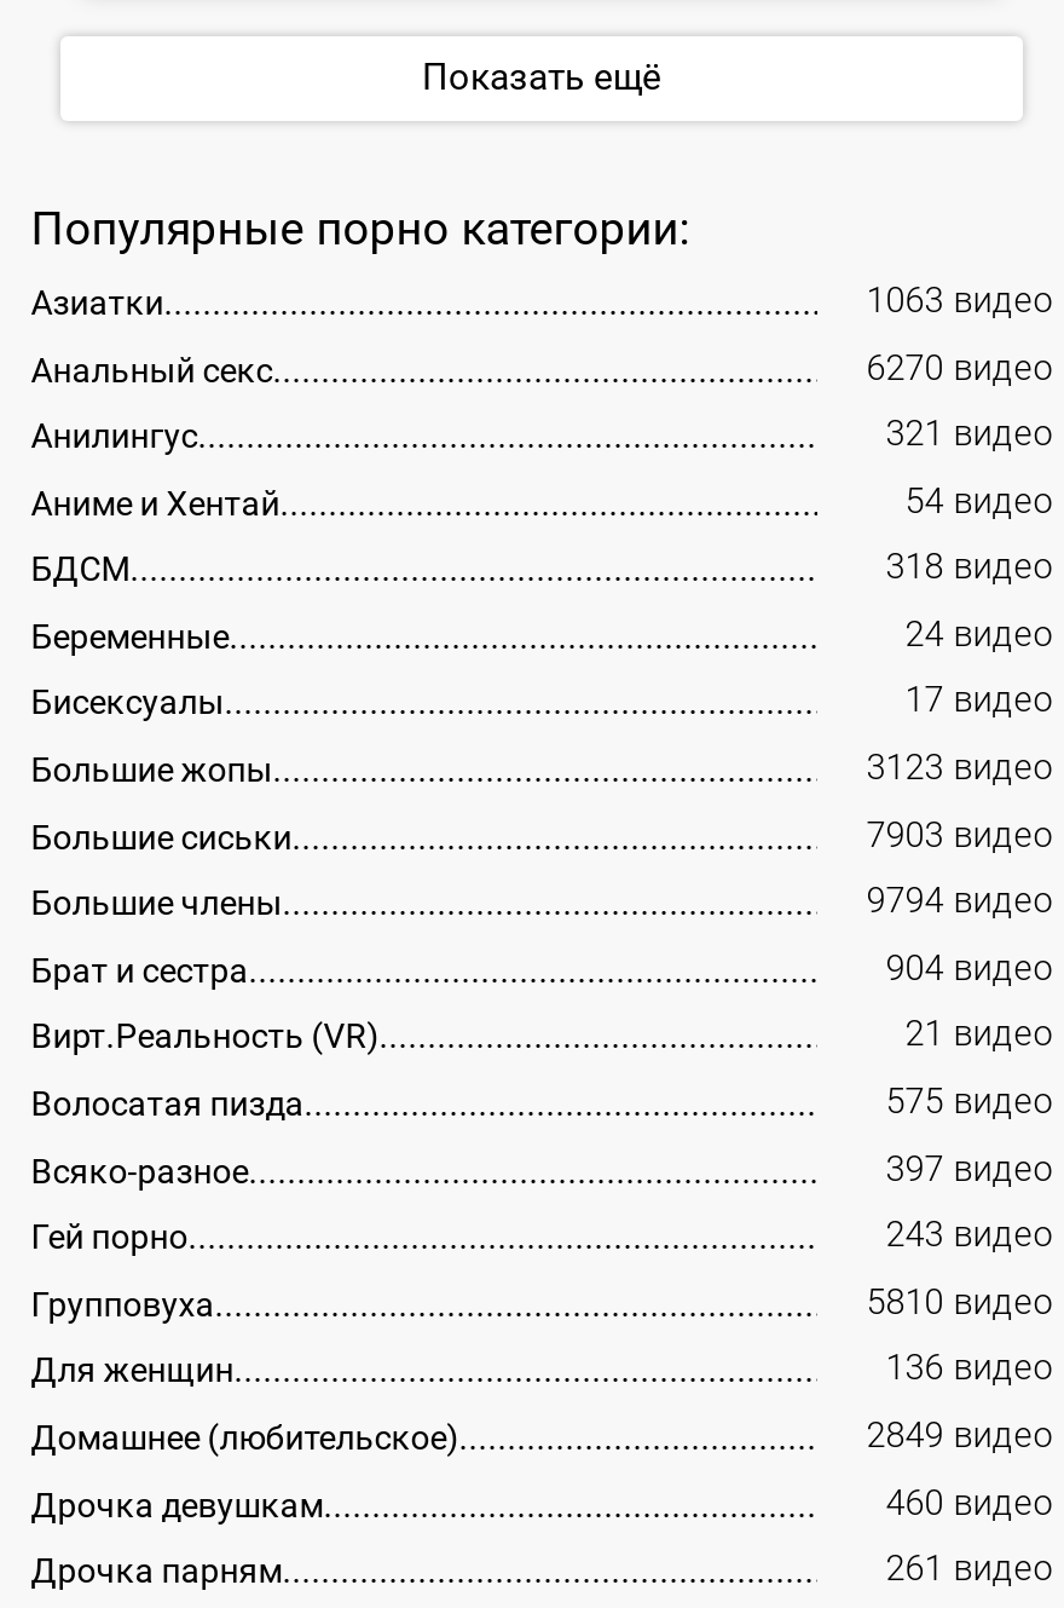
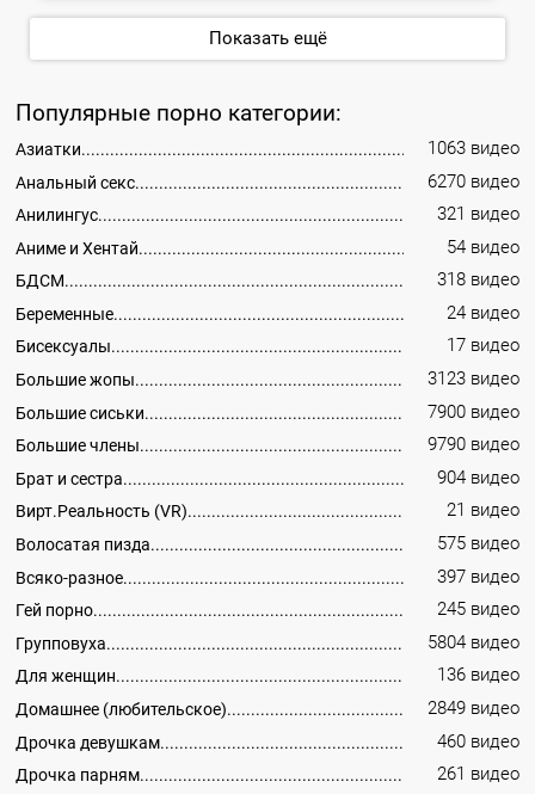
[866,815,1053,856] 7903 видео -> [428,402,520,422] 7900 видео
[866,882,1053,923] 9794 видео -> [428,435,520,455] 9790 видео
[886,1215,1053,1256] 243 видео -> [437,600,520,620] 245 видео
[866,1282,1053,1323] 5810 видео -> [428,633,520,653] 5804 видео

